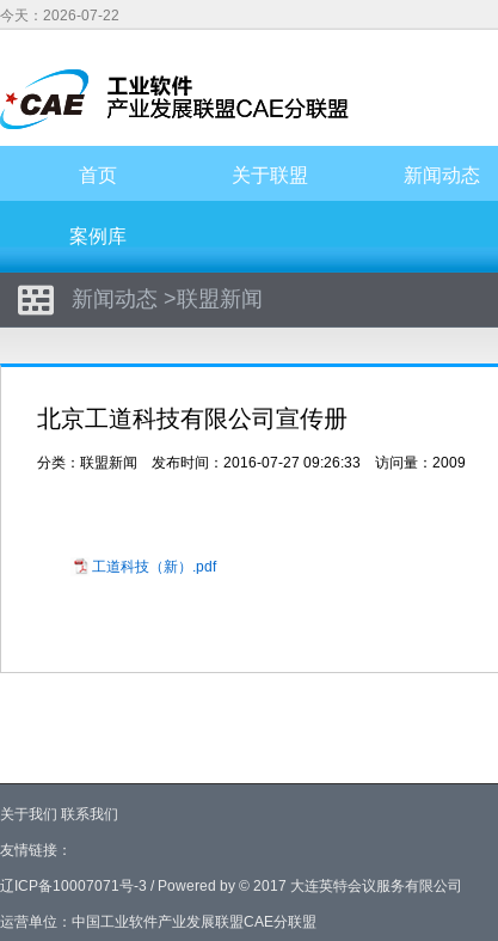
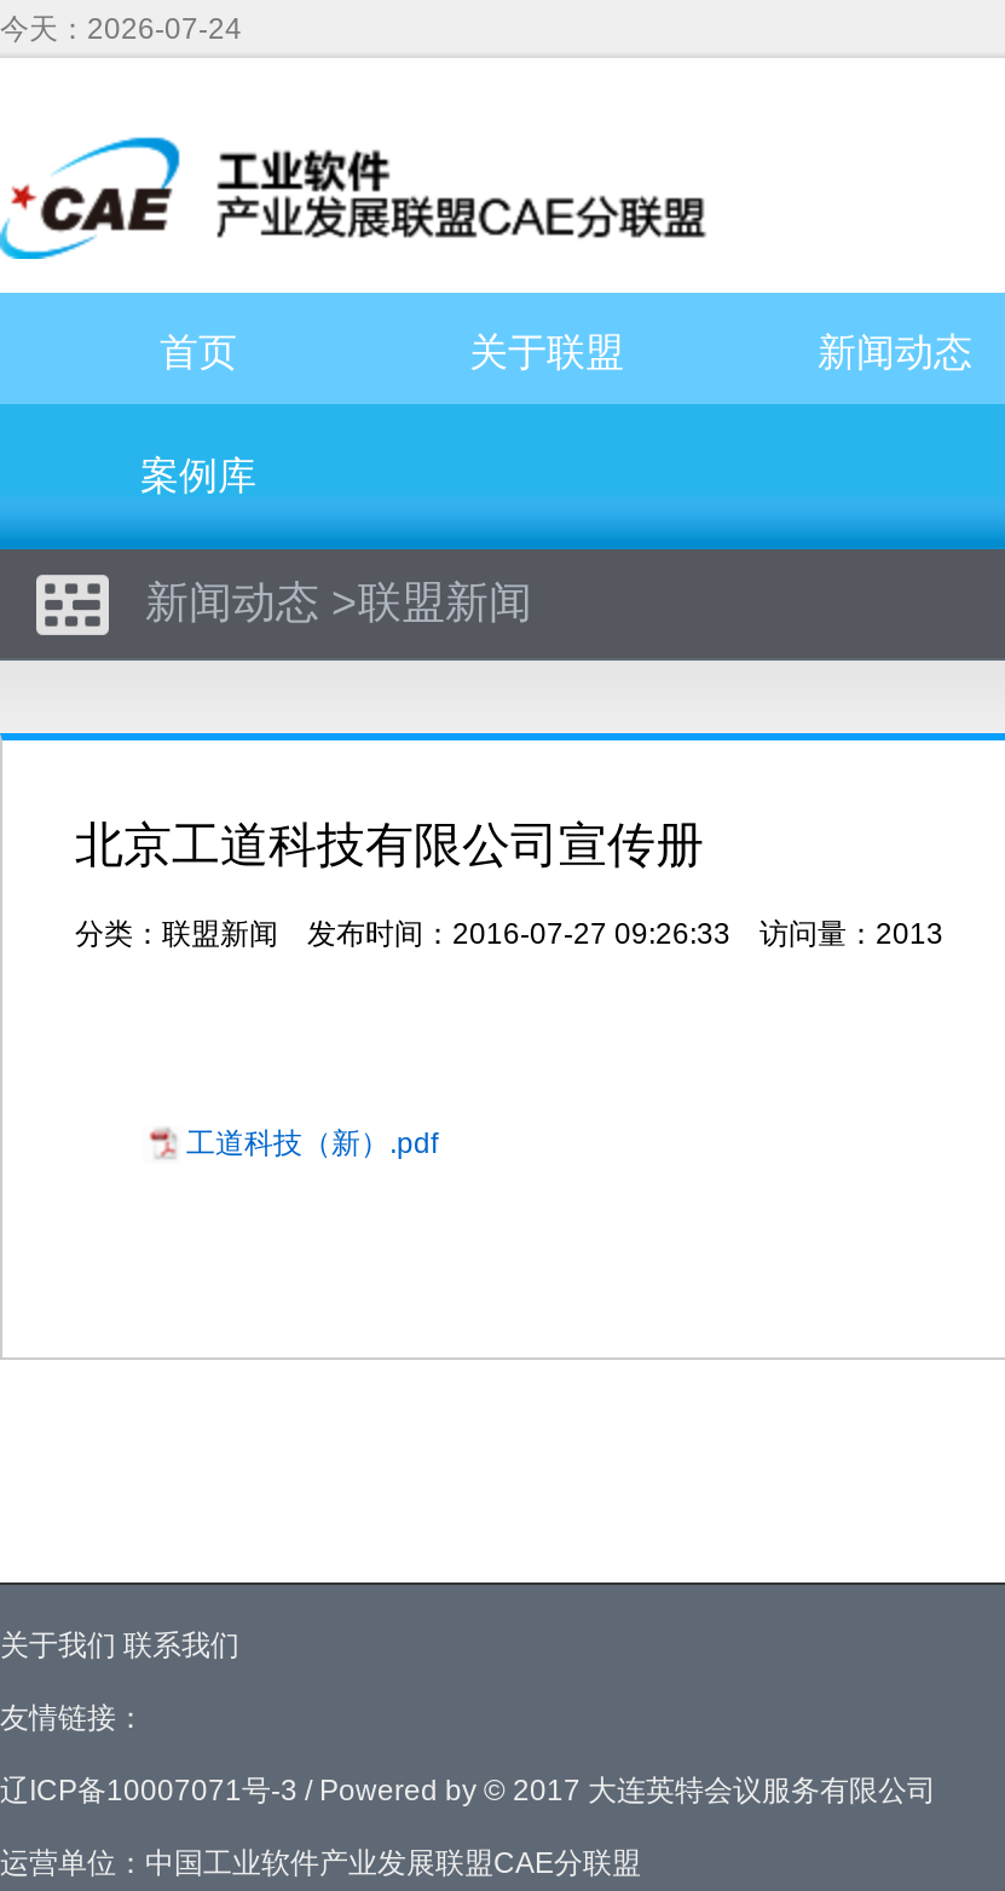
[0,7,119,24] 今天：2026-07-22 -> [0,12,242,46] 今天：2026-07-24
[37,454,466,471] 分类：联盟新闻发布时间：2016-07-27 09:26:33 访问量：2009 -> [75,917,943,951] 分类：联盟新闻发布时间：2016-07-27 09:26:33 访问量：2013

